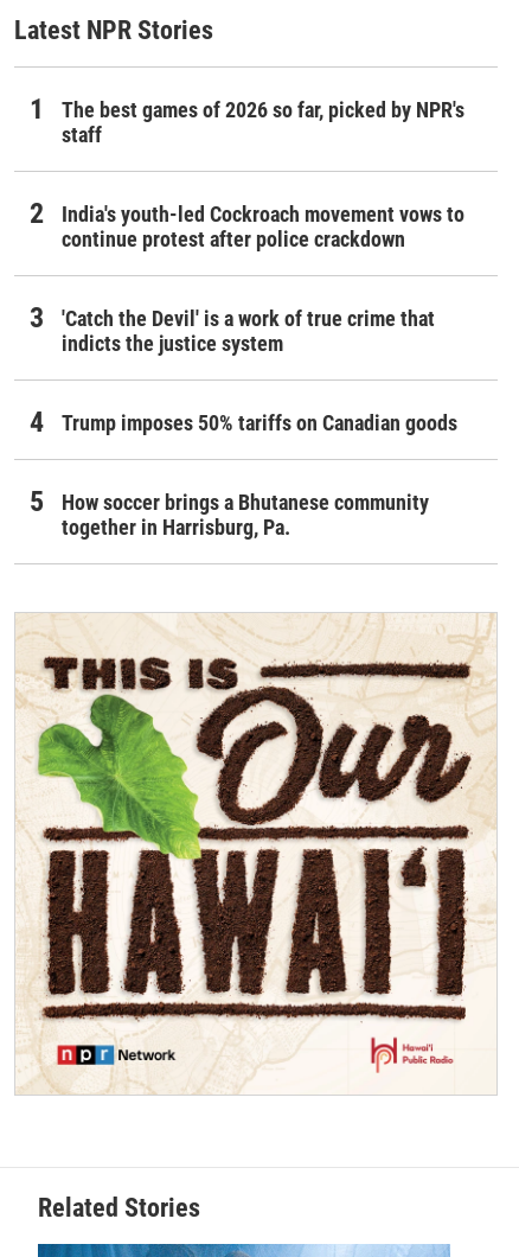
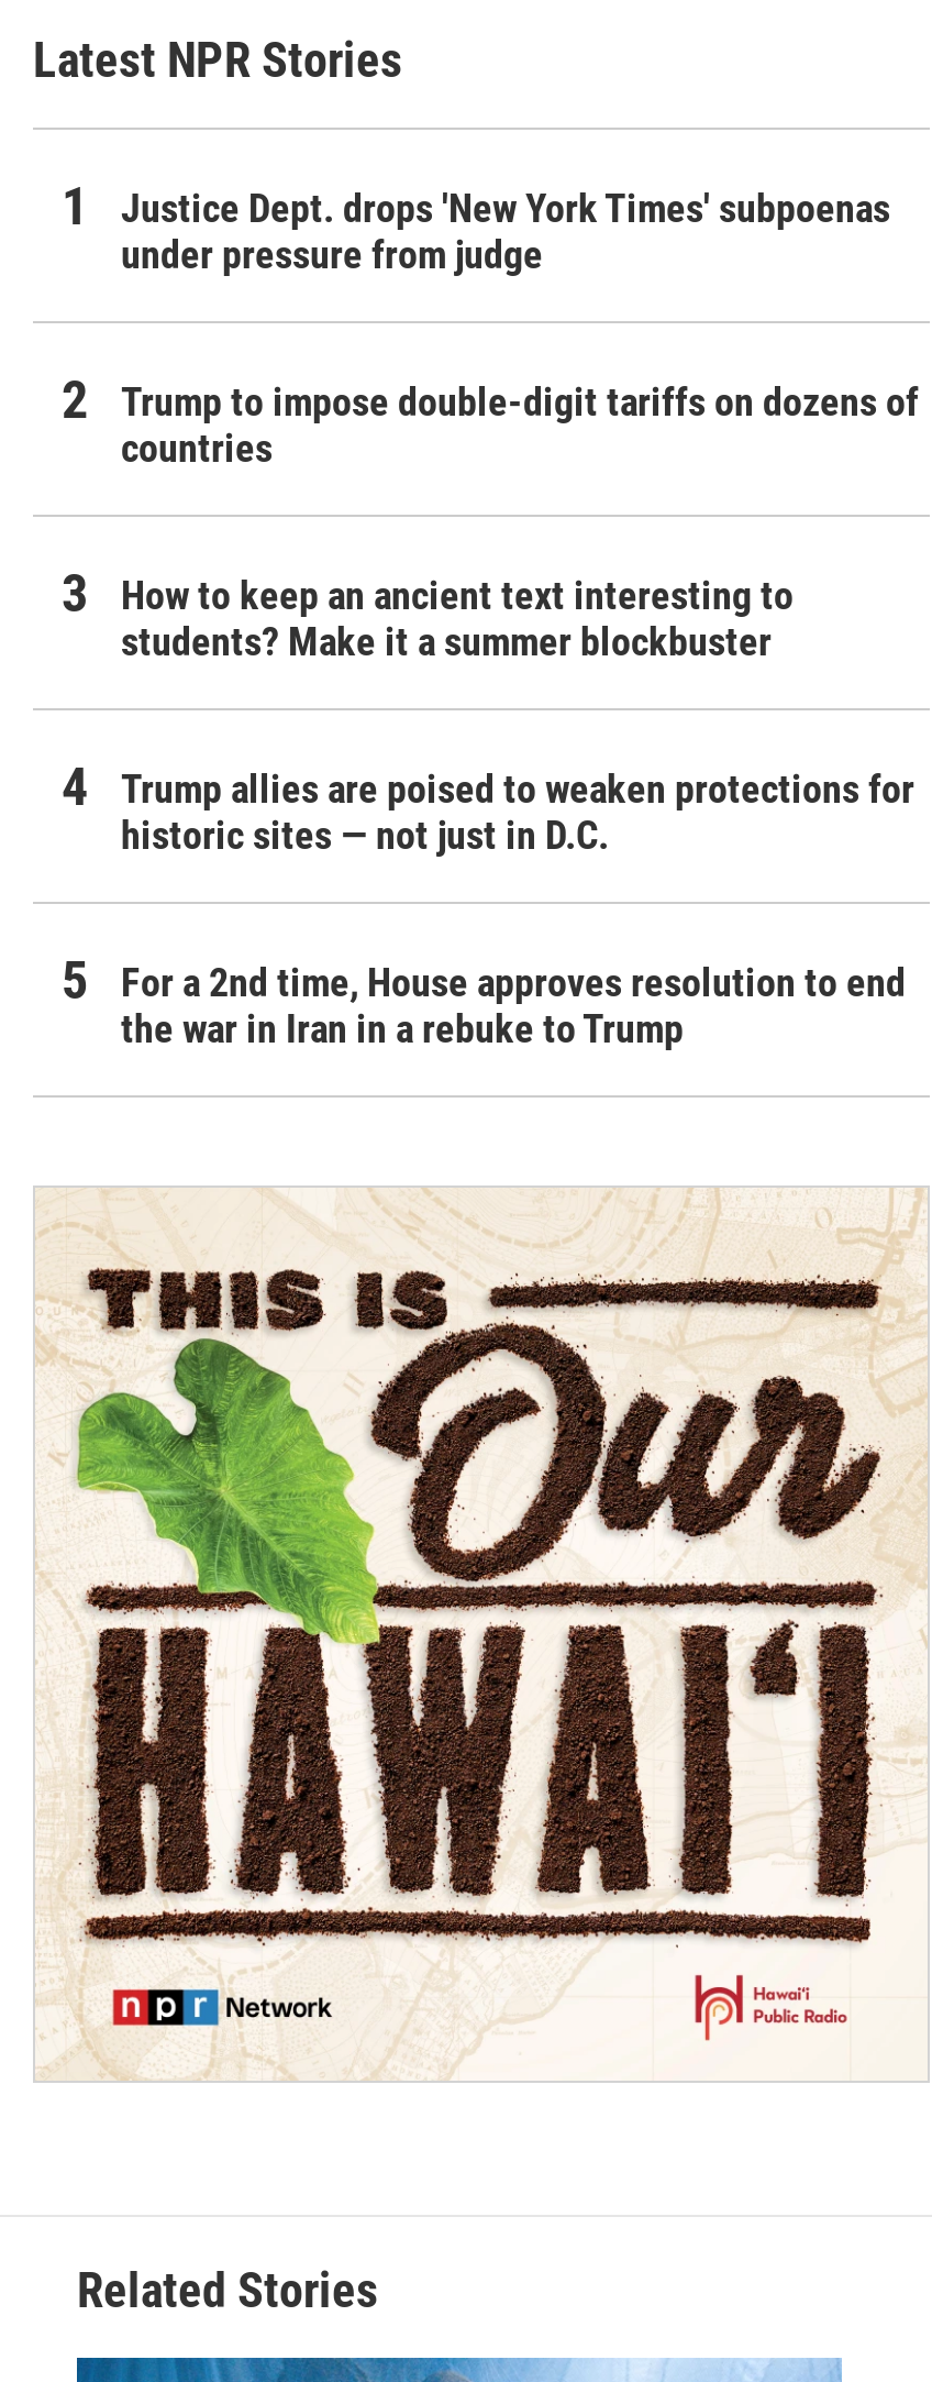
[62,97,464,147] The best games of 2026 so far, picked by NPR's | staff -> [121,184,890,276] Justice Dept. drops 'New York Times' subpoenas | under pressure from judge
[62,201,464,251] India's youth-led Cockroach movement vows to | continue protest after police crackdown -> [121,377,919,470] Trump to impose double-digit tariffs on dozens of | countries
[62,305,435,355] 'Catch the Devil' is a work of true crime that | indicts the justice system -> [121,571,794,663] How to keep an ancient text interesting to | students? Make it a summer blockbuster
[62,410,457,435] Trump imposes 50% tariffs on Canadian goods -> [121,765,914,857] Trump allies are poised to weaken protections for | historic sites — not just in D.C.
[62,489,429,539] How soccer brings a Bhutanese community | together in Harrisburg, Pa. -> [121,958,906,1050] For a 2nd time, House approves resolution to end | the war in Iran in a rebuke to Trump

